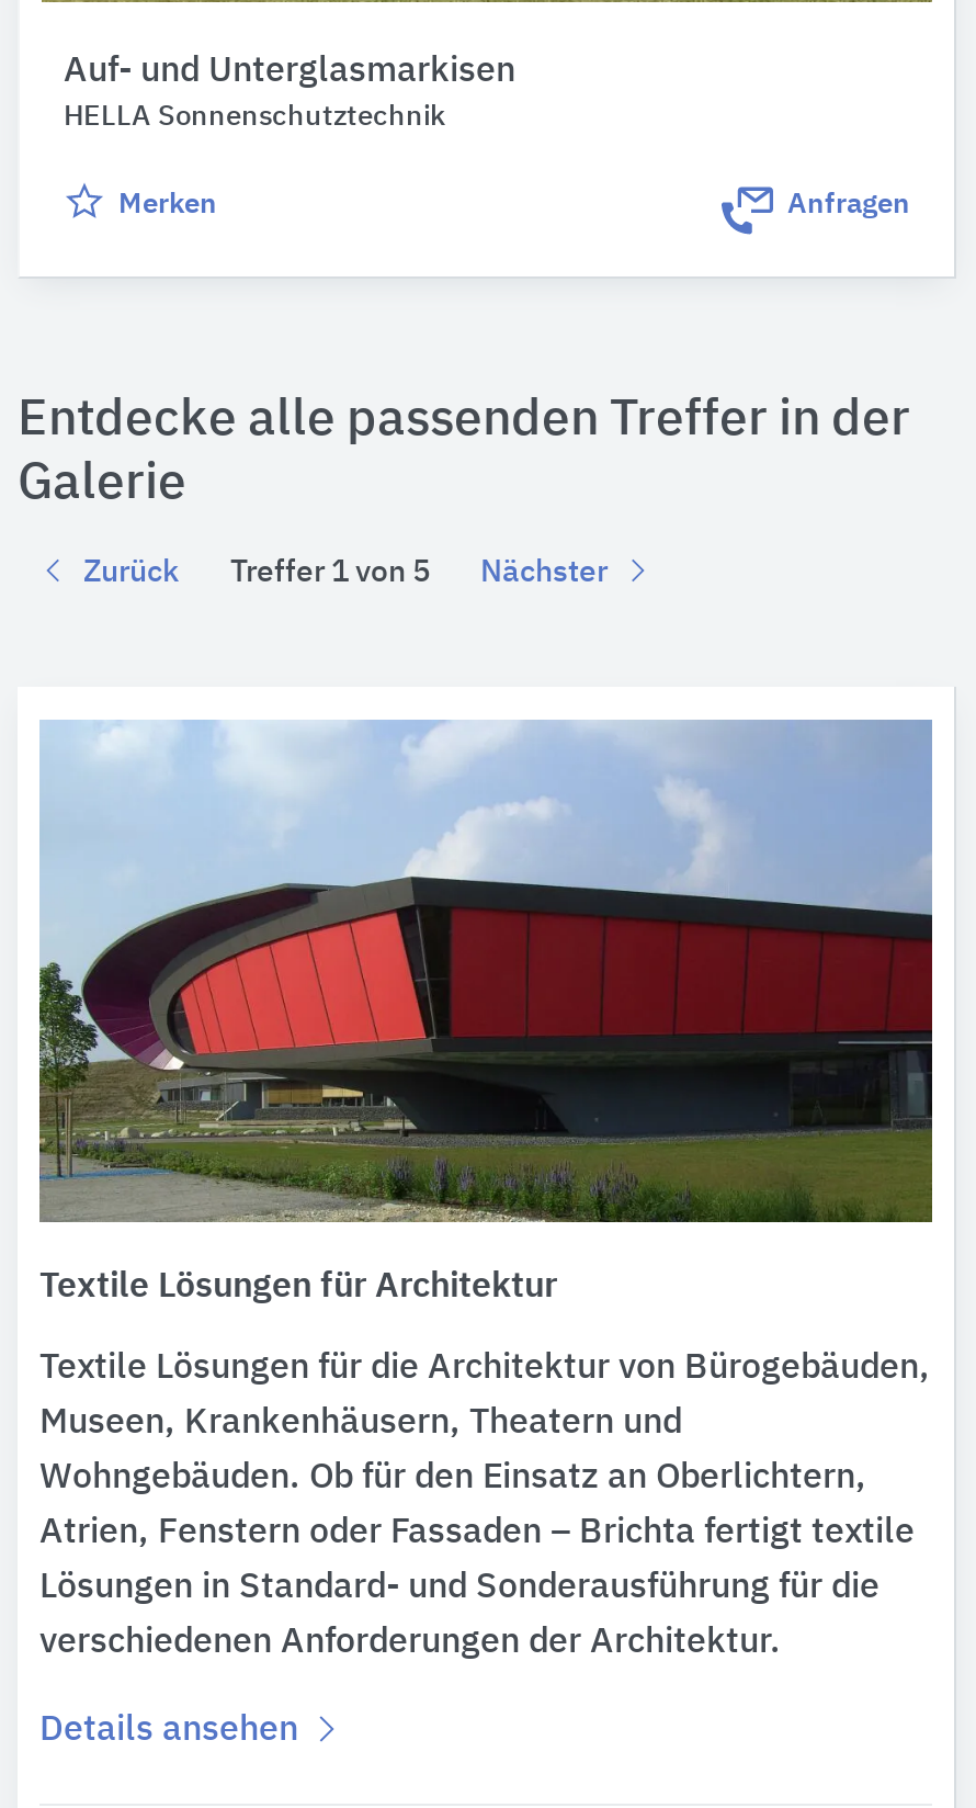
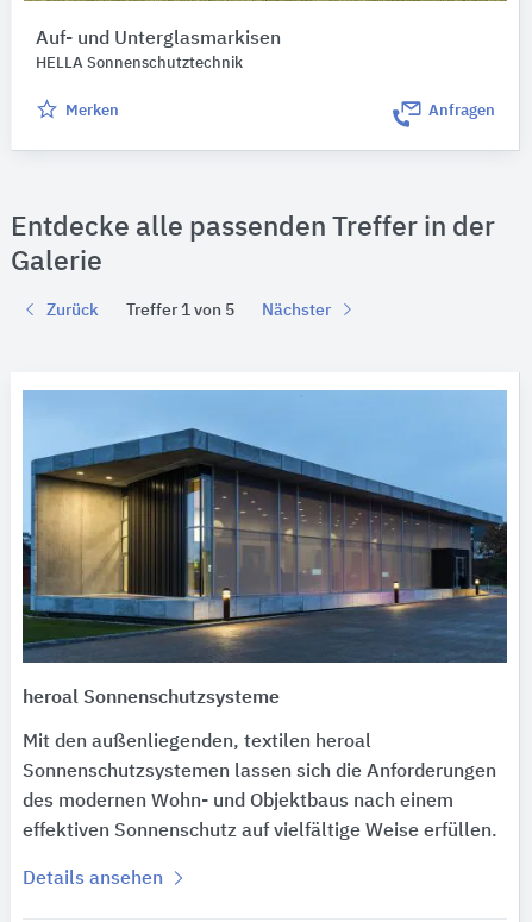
[37,722,934,1661] [image] | Textile Lösungen für Architektur | Textile Lösungen für die Architektur von Bürogebäuden, | Museen, Krankenhäusern, Theatern und | Wohngebäuden. Ob für den Einsatz an Oberlichtern, | Atrien, Fenstern oder Fassaden – Brichta fertigt textile | Lösungen in Standard- und Sonderausführung für die | verschiedenen Anforderungen der Architektur. -> [21,390,508,841] [image] | heroal Sonnenschutzsysteme | Mit den außenliegenden, textilen heroal | Sonnenschutzsystemen lassen sich die Anforderungen | des modernen Wohn- und Objektbaus nach einem | effektiven Sonnenschutz auf vielfältige Weise erfüllen.

